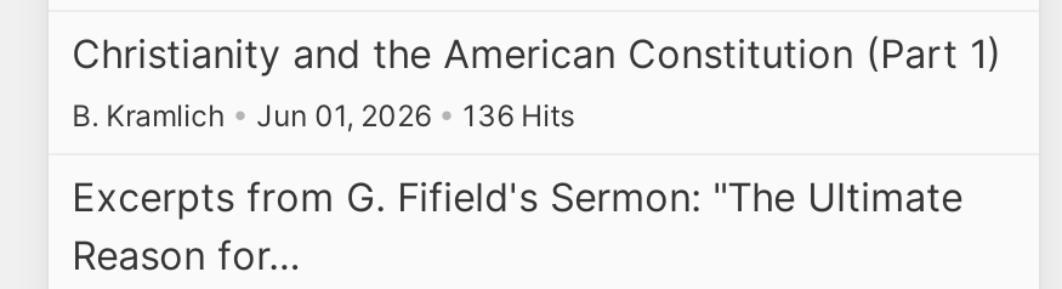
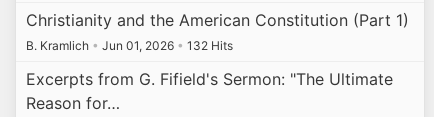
[72,98,574,134] B. Kramlich • Jun 01, 2026 • 136 Hits -> [26,38,233,53] B. Kramlich • Jun 01, 2026 • 132 Hits

